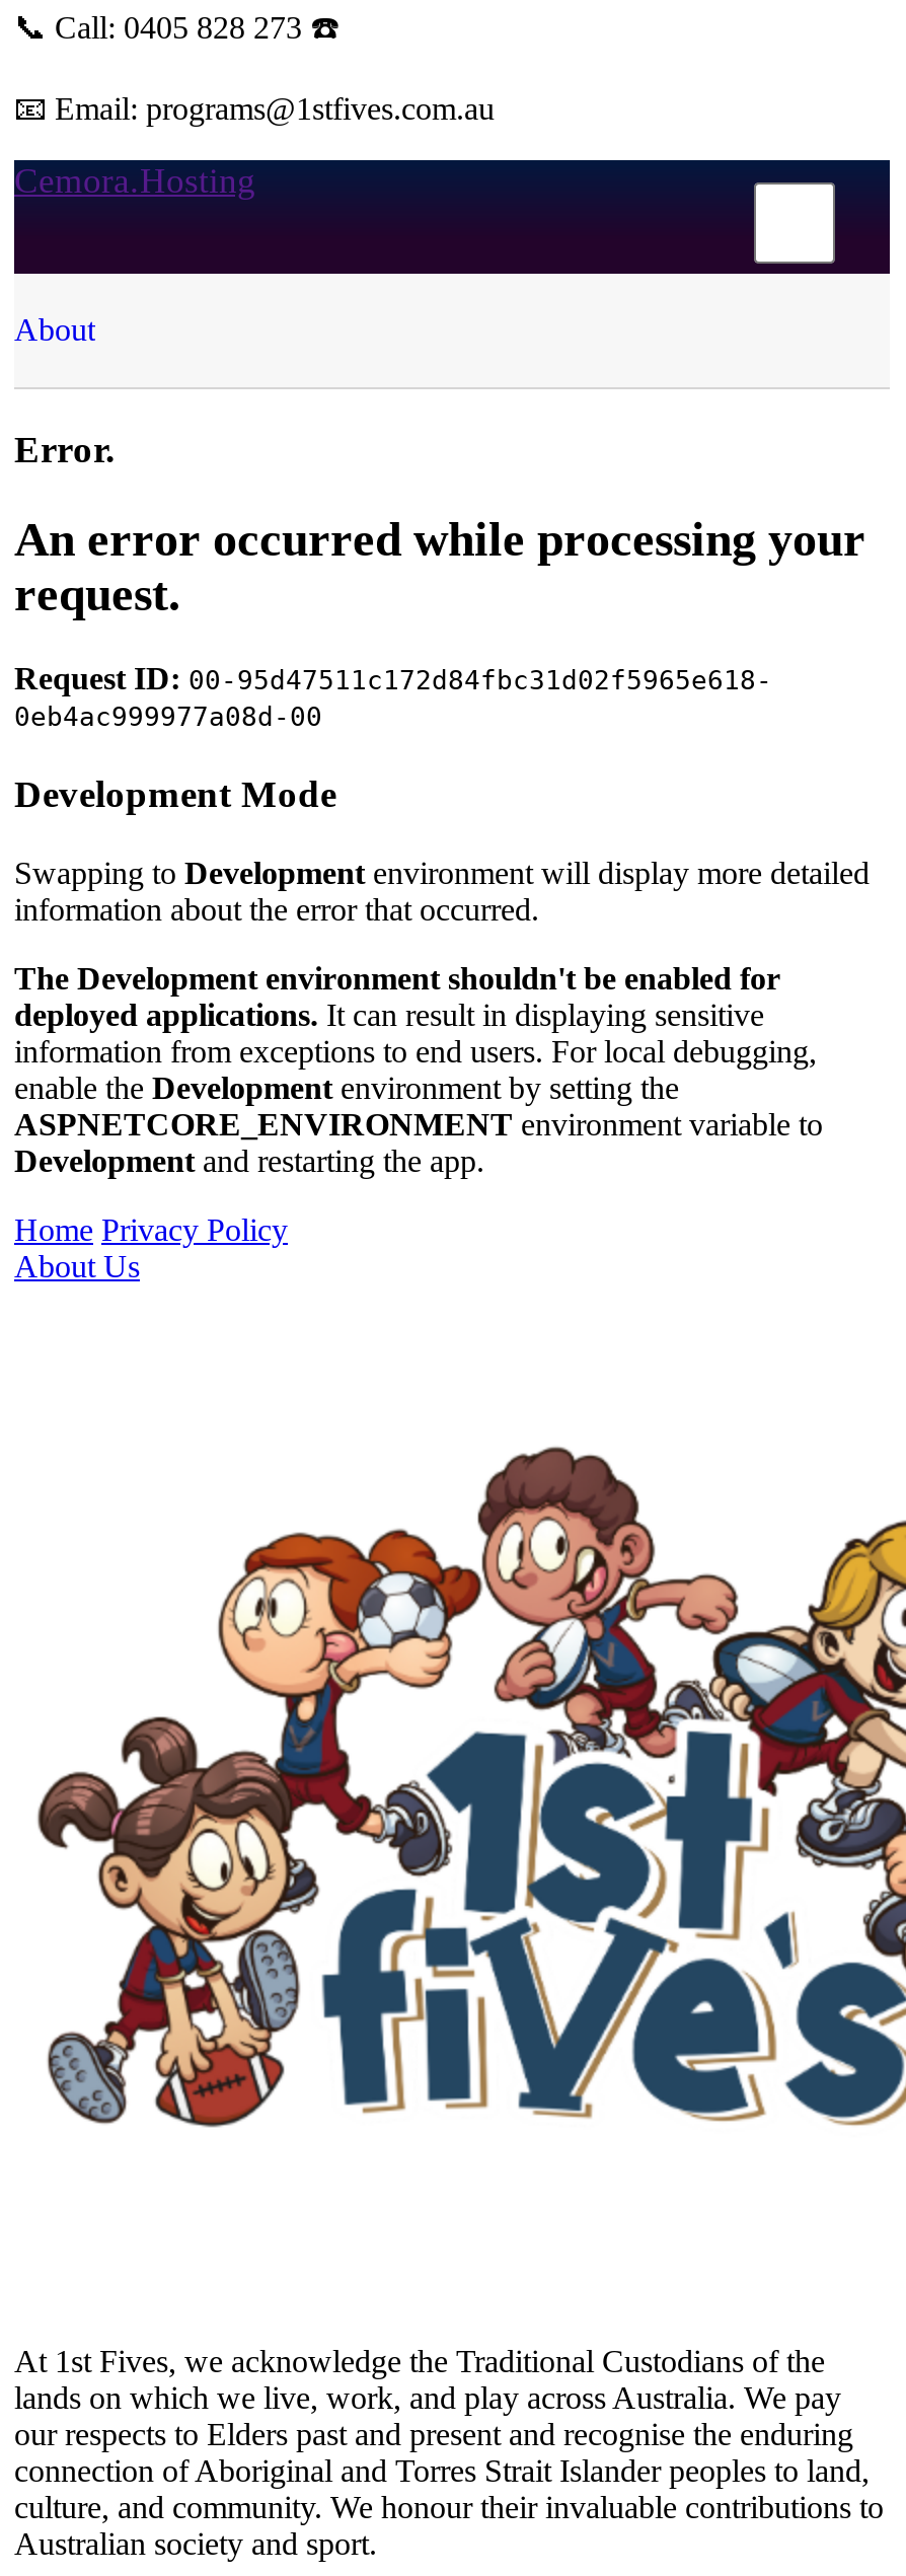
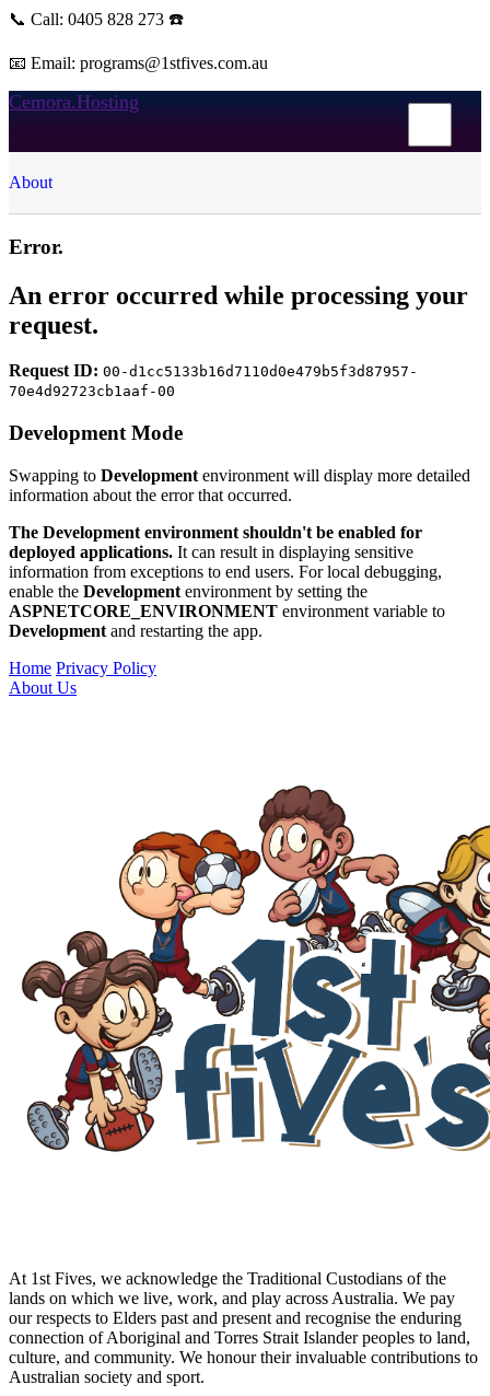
[14,662,772,733] Request ID: 00-95d47511c172d84fbc31d02f5965e618- | 0eb4ac999977a08d-00 -> [9,362,418,400] Request ID: 00-d1cc5133b16d7110d0e479b5f3d87957- | 70e4d92723cb1aaf-00

